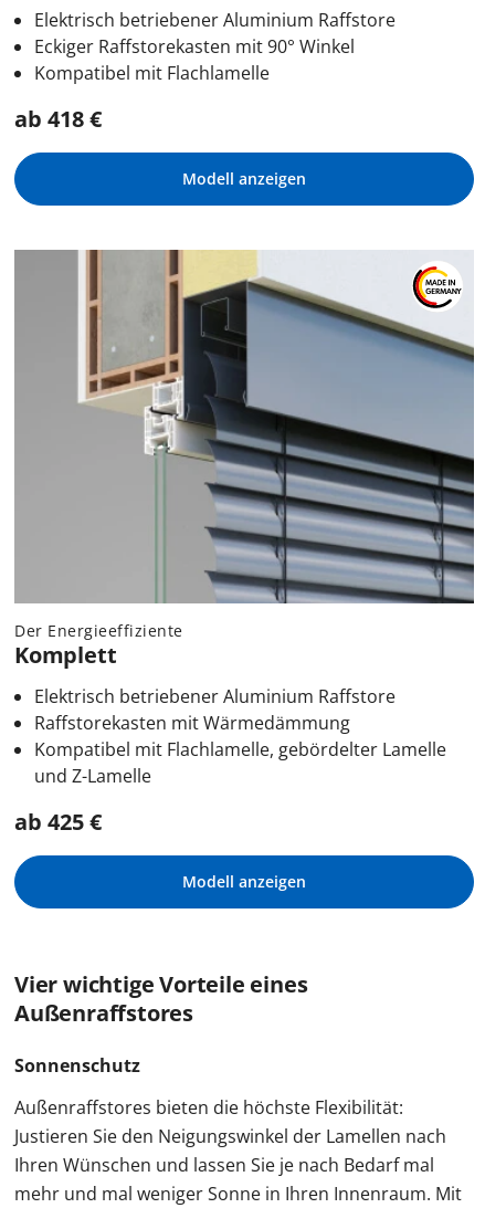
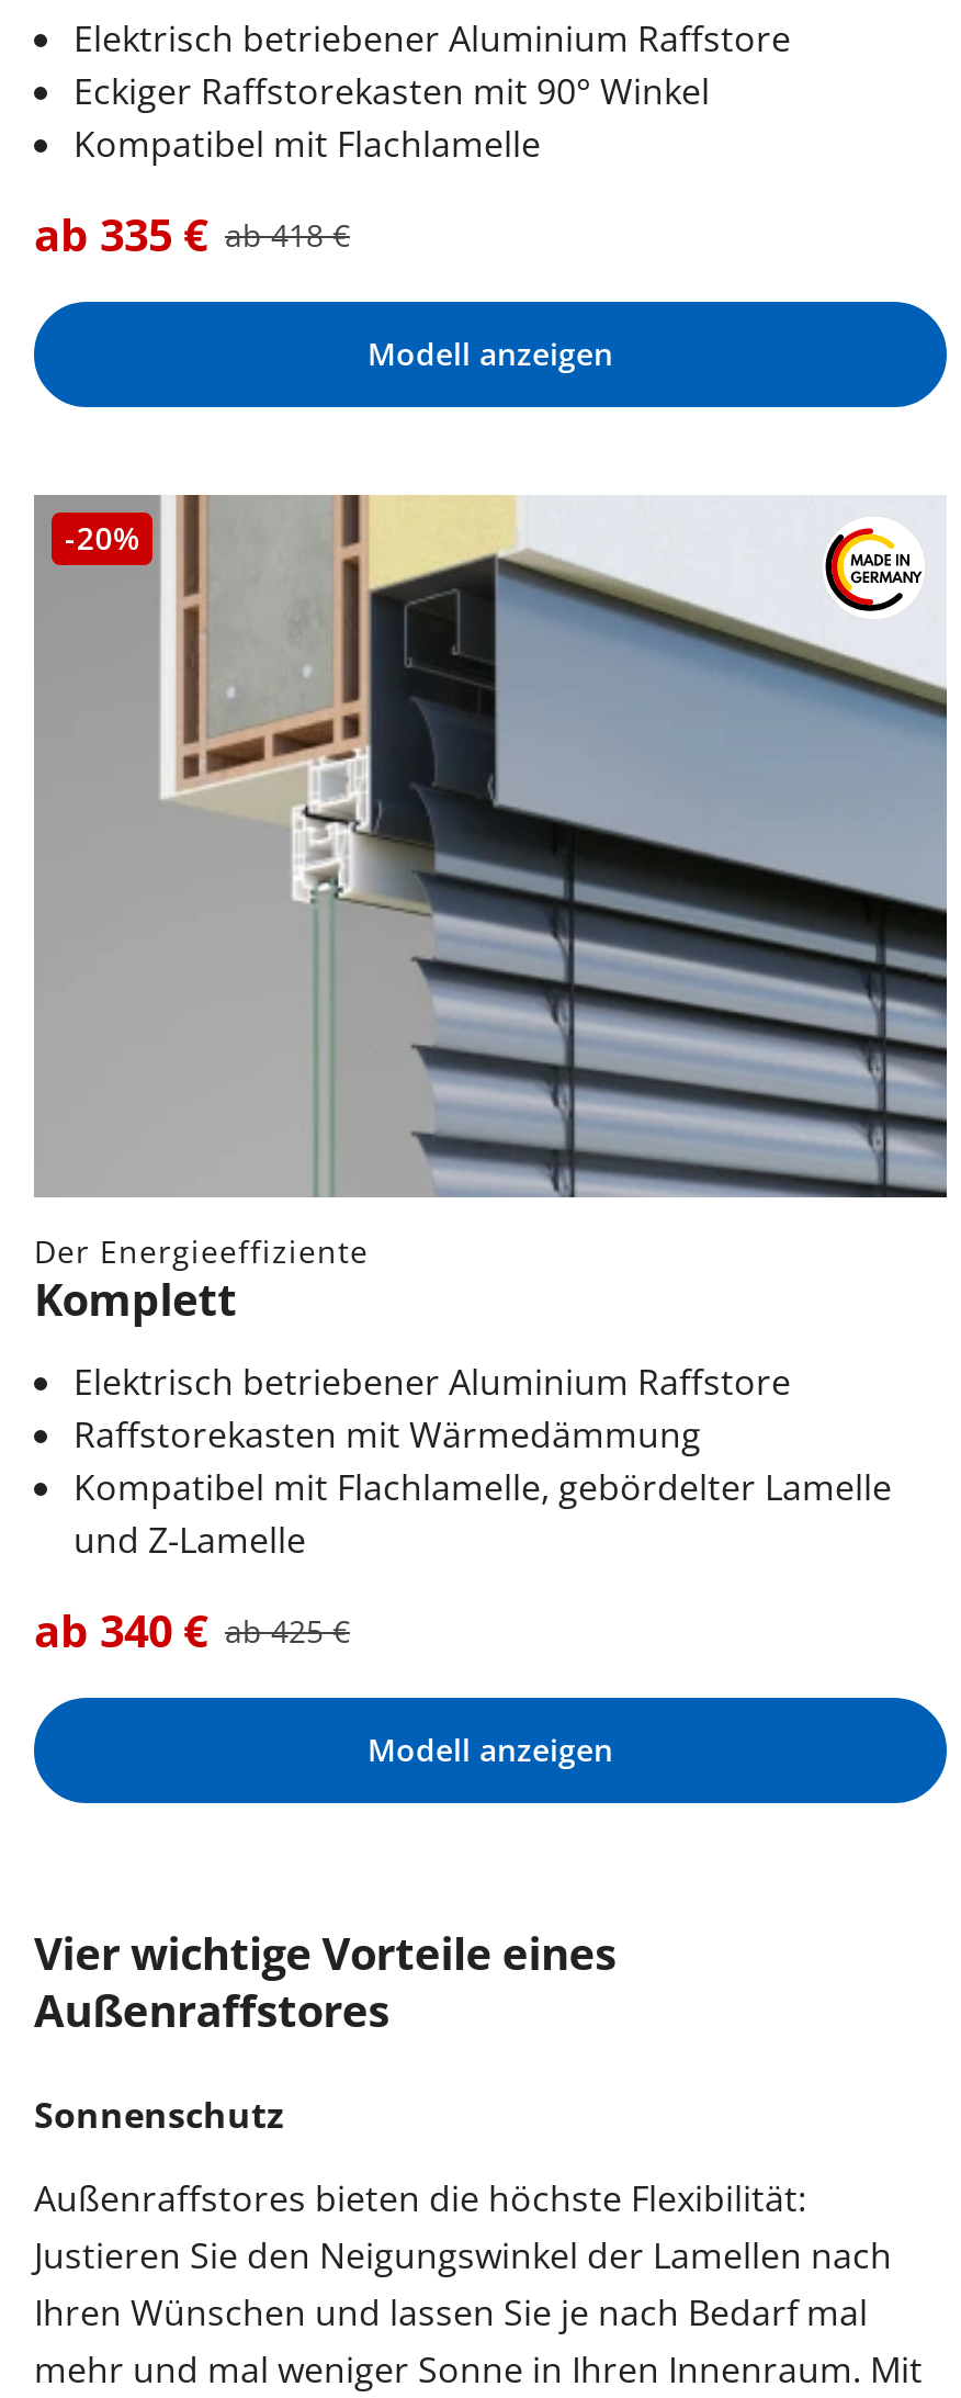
[14,104,102,134] ab 418 € -> [34,206,350,265] ab 335 € ab418€
none -> [65,517,140,559] -20%
[14,807,102,837] ab 425 € -> [34,1602,350,1661] ab 340 € ab425€

